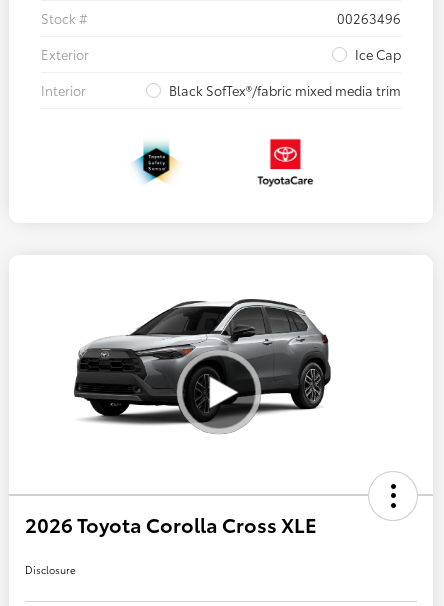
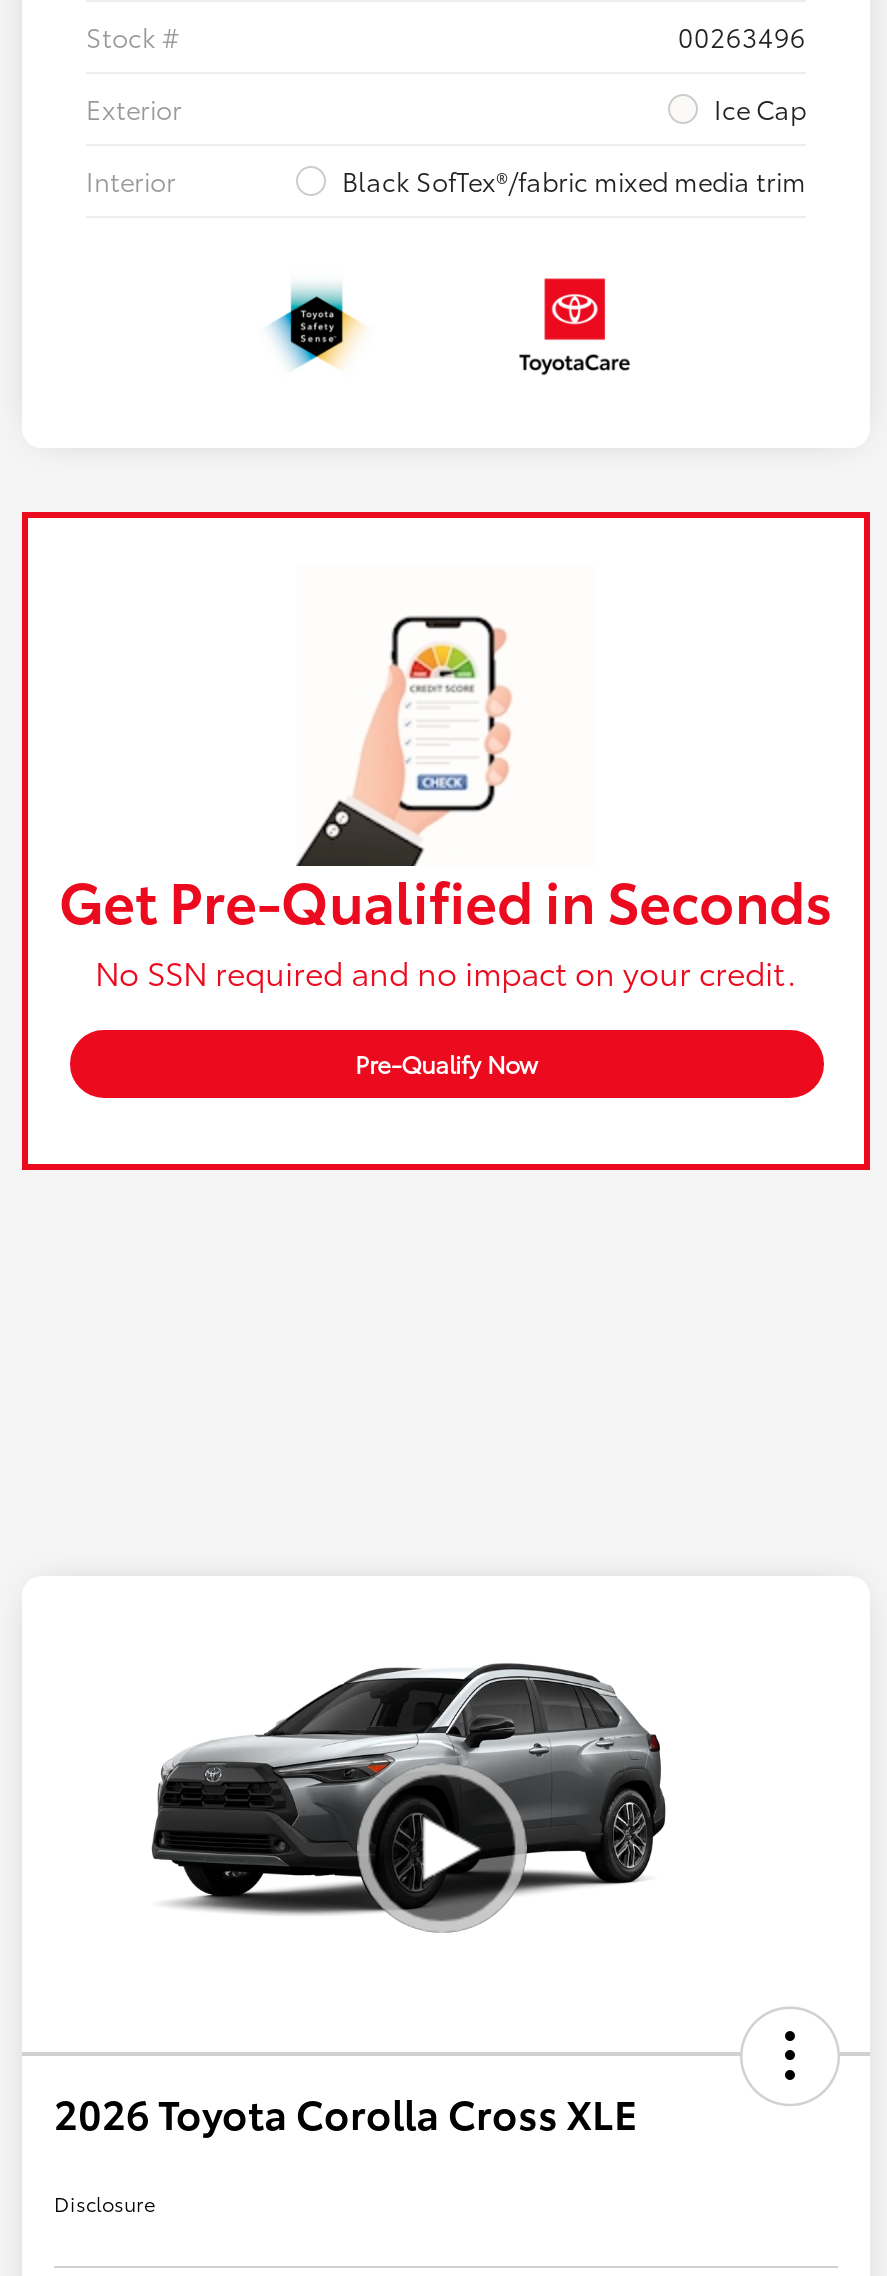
none -> [20,510,872,1172] [image] | Get Pre-Qualified in Seconds | No SSN required and no impact on your credit. | Pre-Qualify Now

